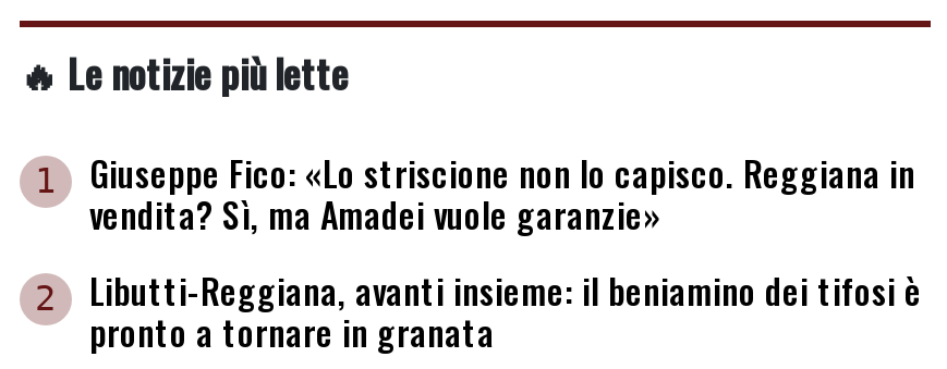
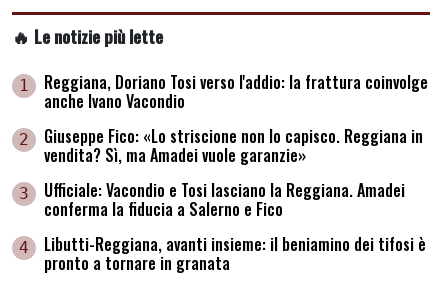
none -> [19,70,428,149] Reggiana, Doriano Tosi verso l'addio: la frattura coinvolge | anche Ivano Vacondio | 2
[35,278,57,320] 2 -> [19,178,405,257] 3 | Ufficiale: Vacondio e Tosi lasciano la Reggiana. Amadei | conferma la fiducia a Salerno e Fico | 4

